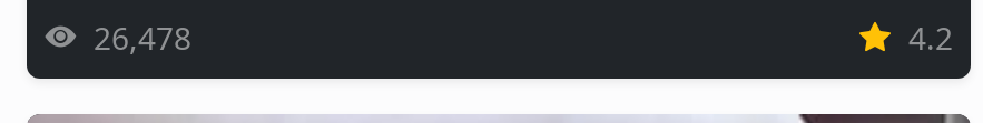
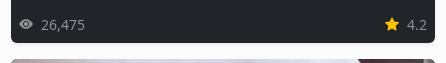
[85,16,191,58] 26,478 -> [37,14,85,33] 26,475

